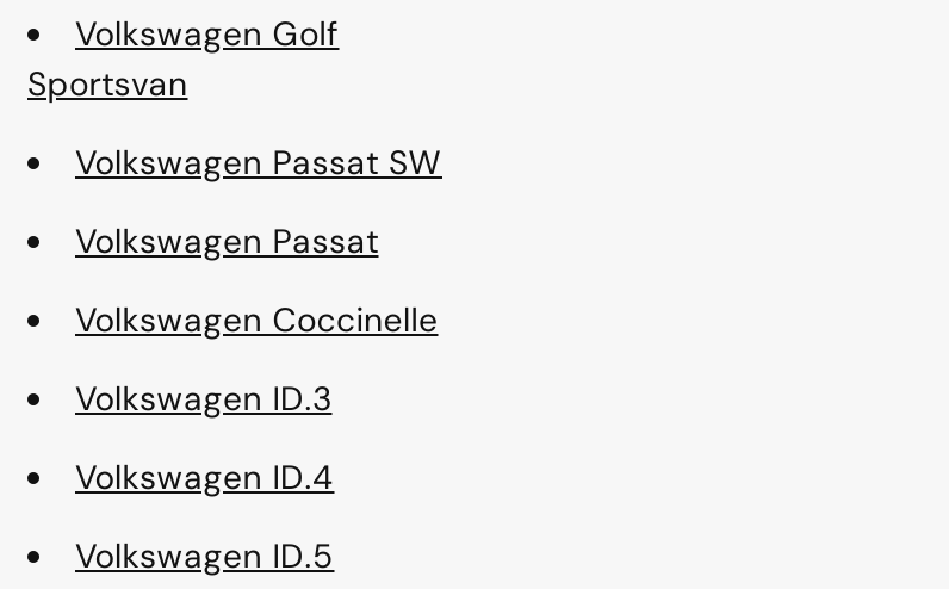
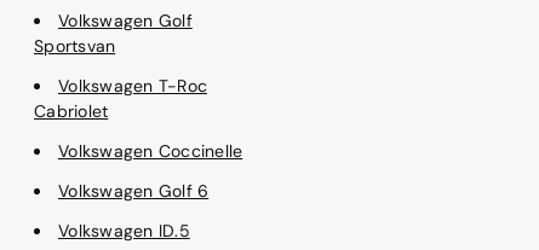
[75,140,442,262] Volkswagen Passat SW | Volkswagen Passat -> [34,75,207,122] Volkswagen T-Roc | Cabriolet
[75,376,335,498] Volkswagen ID.3 | Volkswagen ID.4 -> [58,180,209,201] Volkswagen Golf 6

